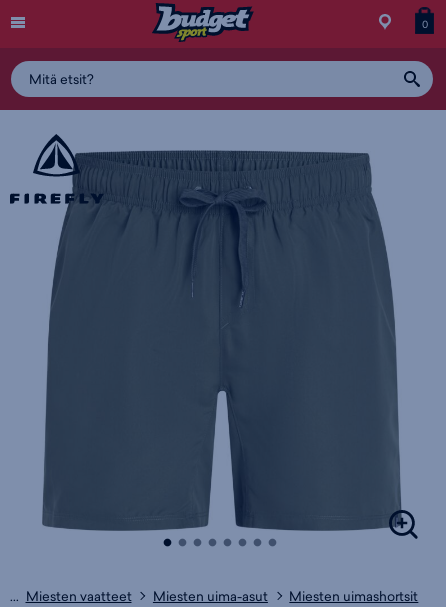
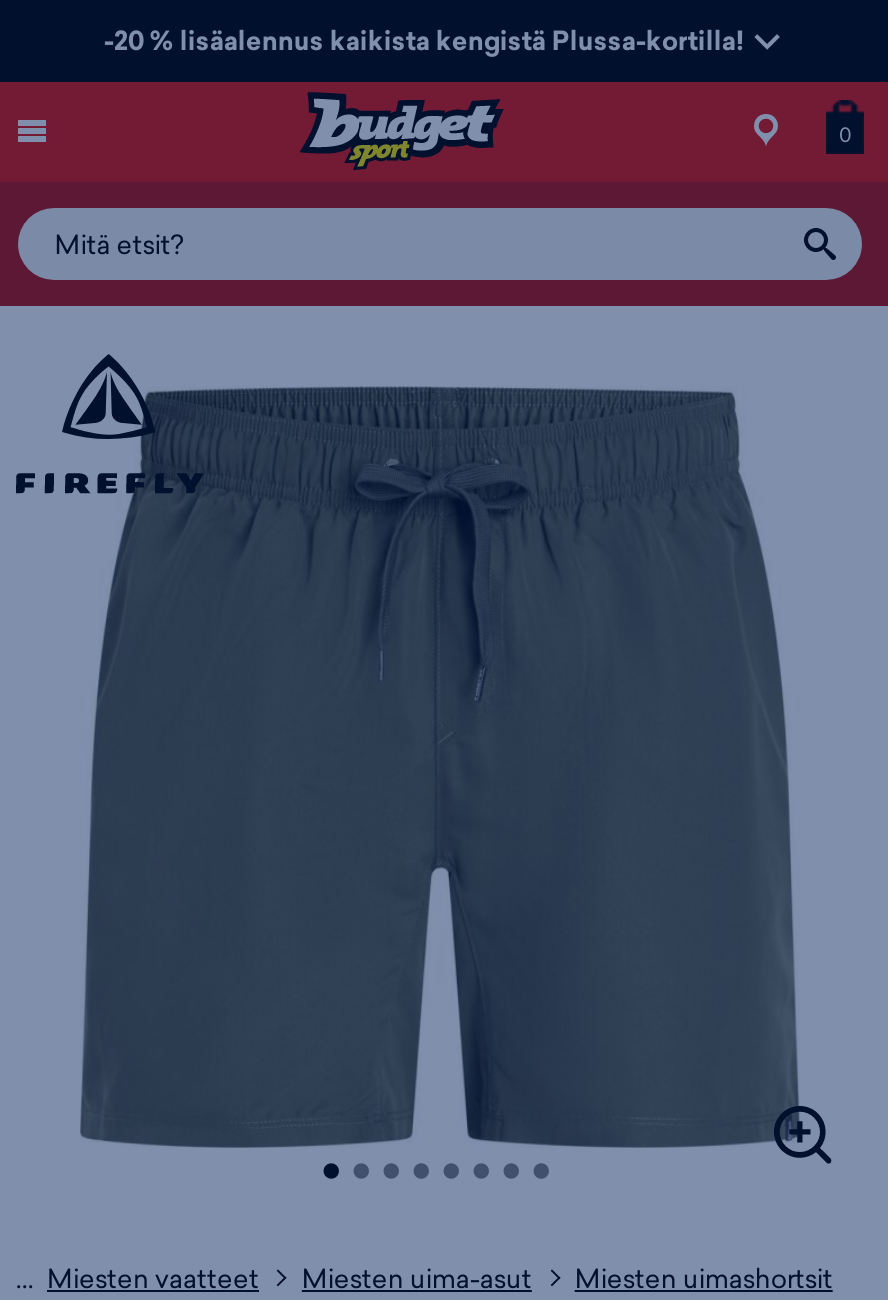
none -> [104,21,750,59] -20 % lisäalennus kaikista kengistä Plussa-kortilla!

